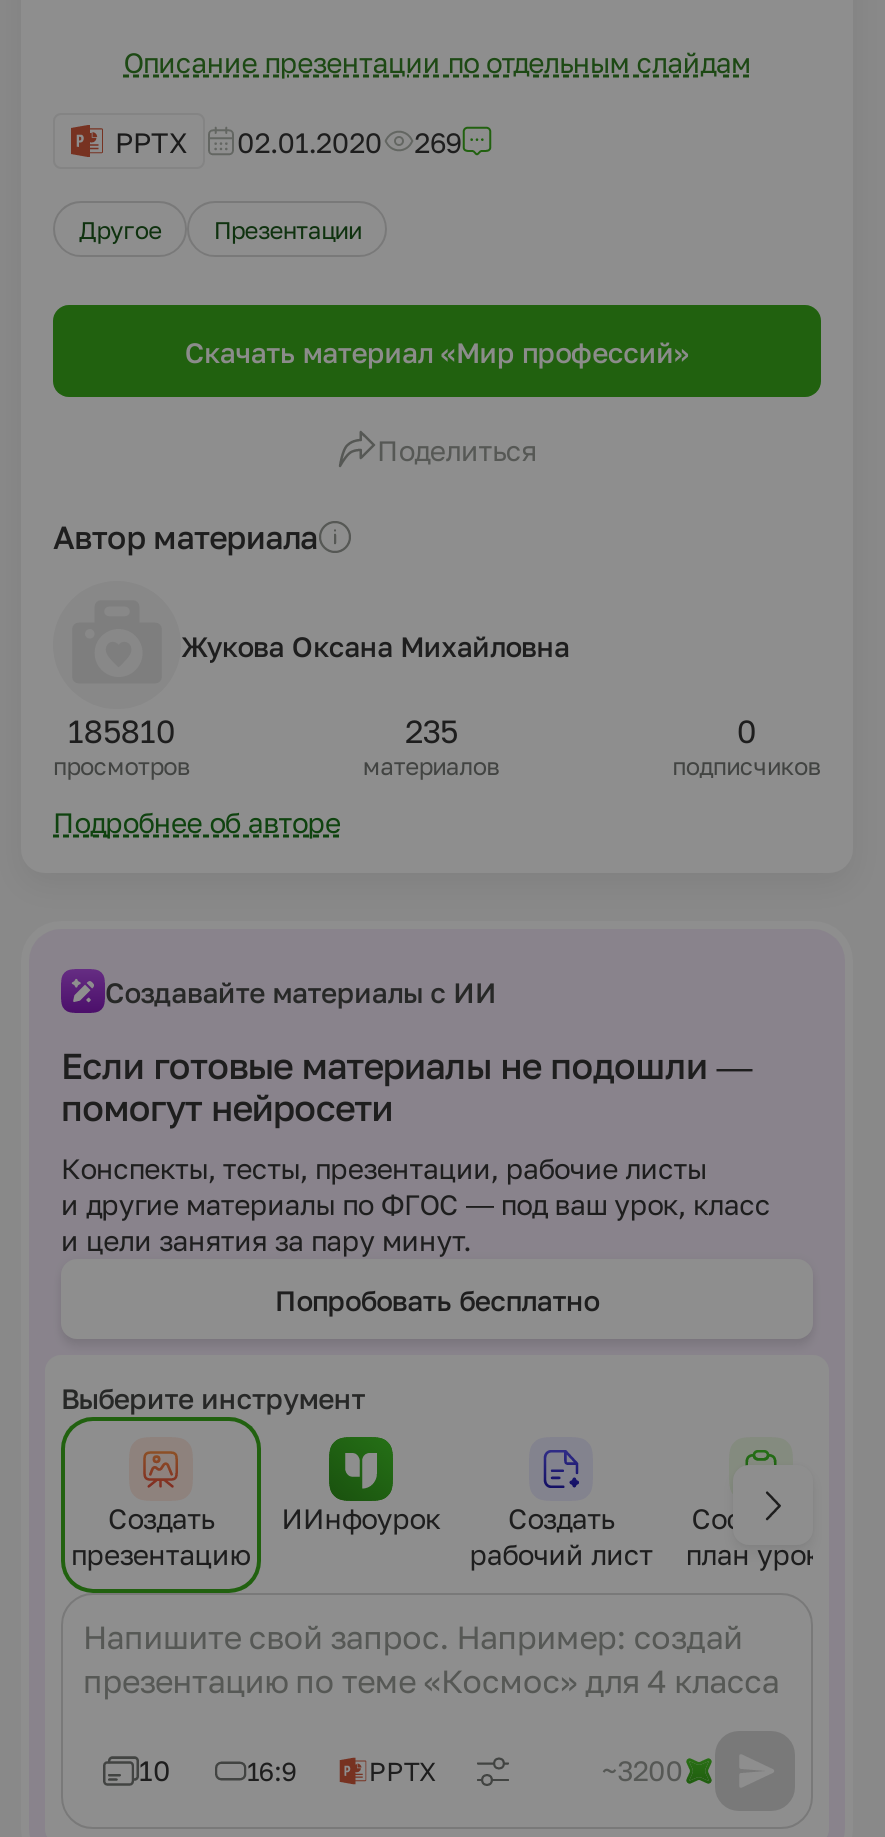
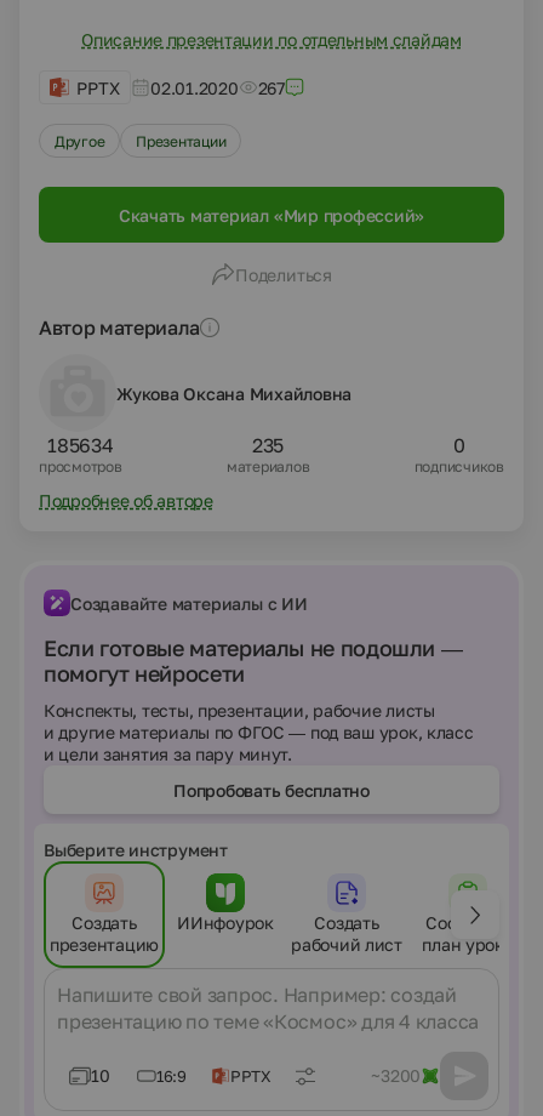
[115,124,461,158] PPTX 02.01.2020 269 -> [76,77,285,98] PPTX 02.01.2020 267
[68,711,175,751] 185810 -> [47,433,113,457] 185634

